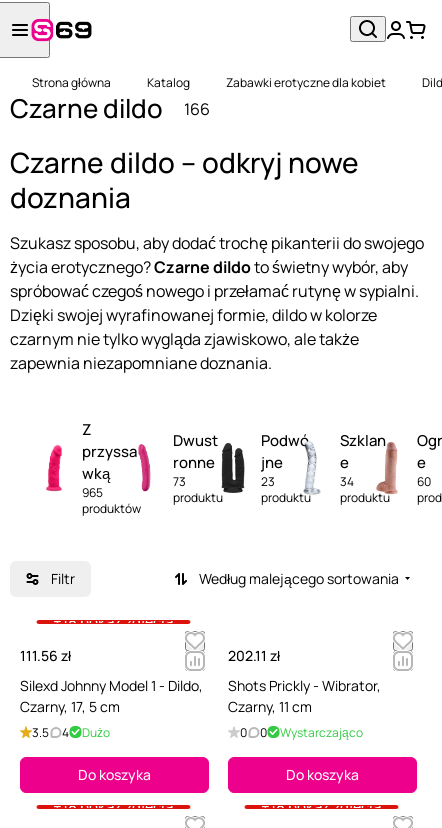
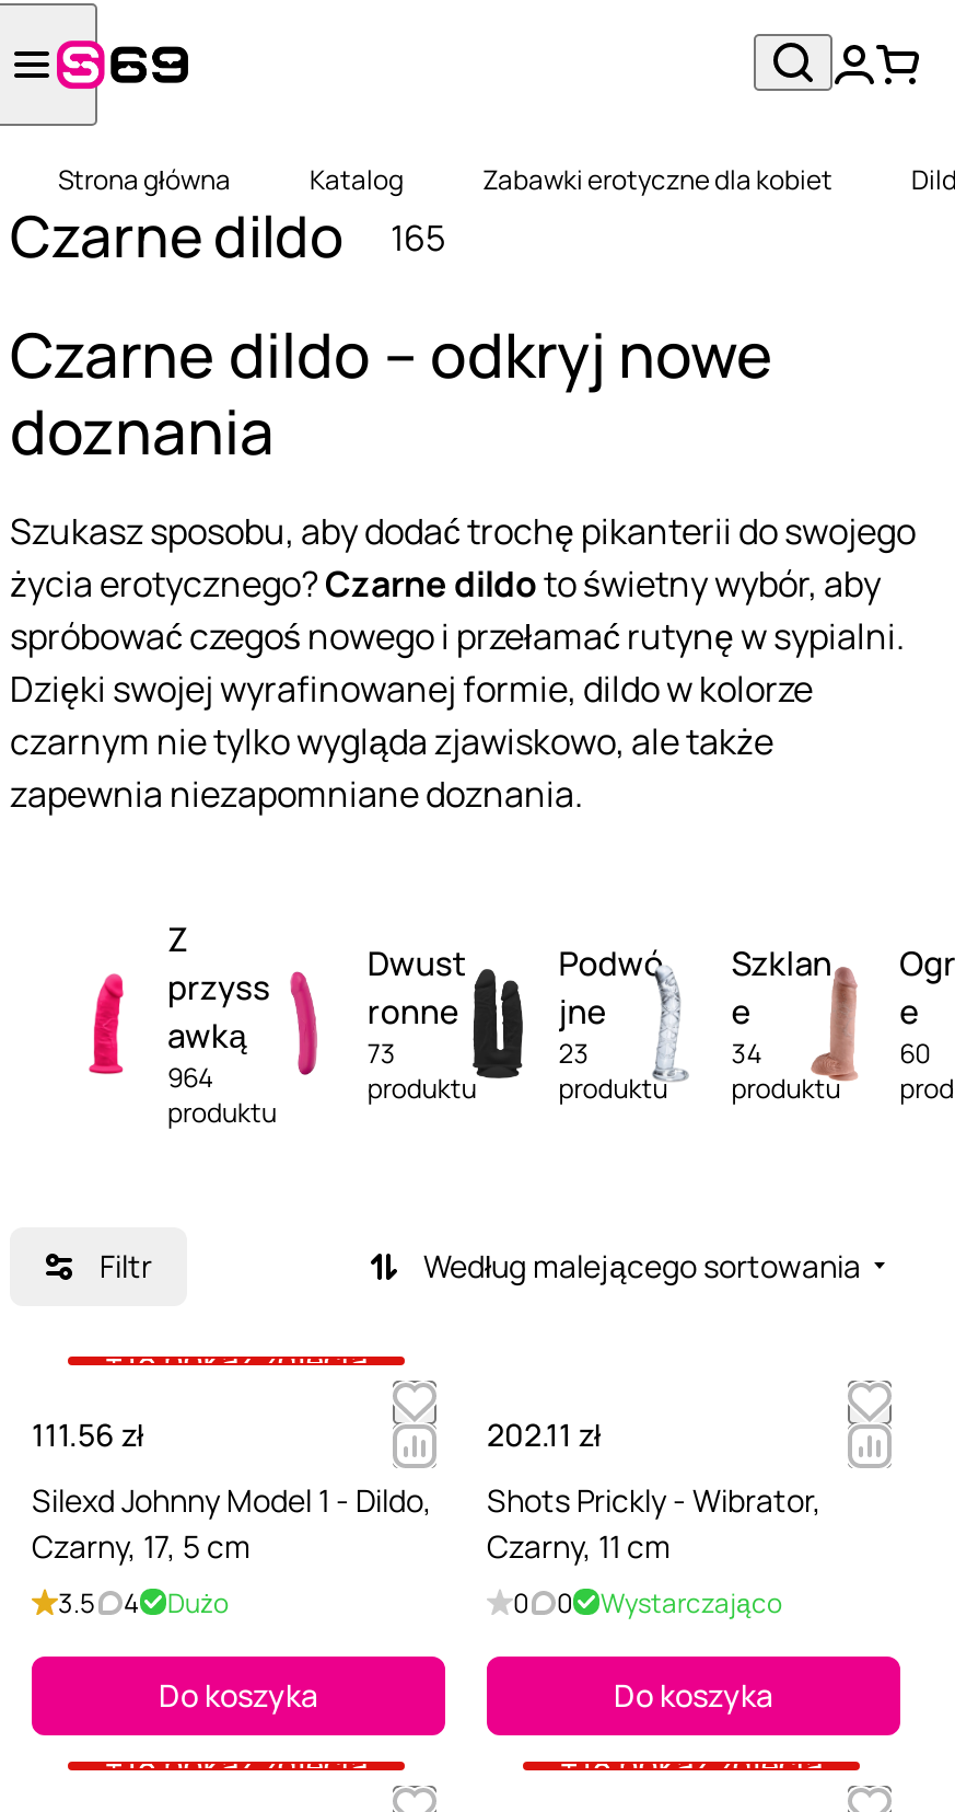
[10,90,210,126] Czarne dildo 166 -> [10,196,445,274] Czarne dildo 165
[82,441,141,517] przyssa | wką | 965 | produktów -> [167,964,277,1131] przyss | awką | 964 | produktu

